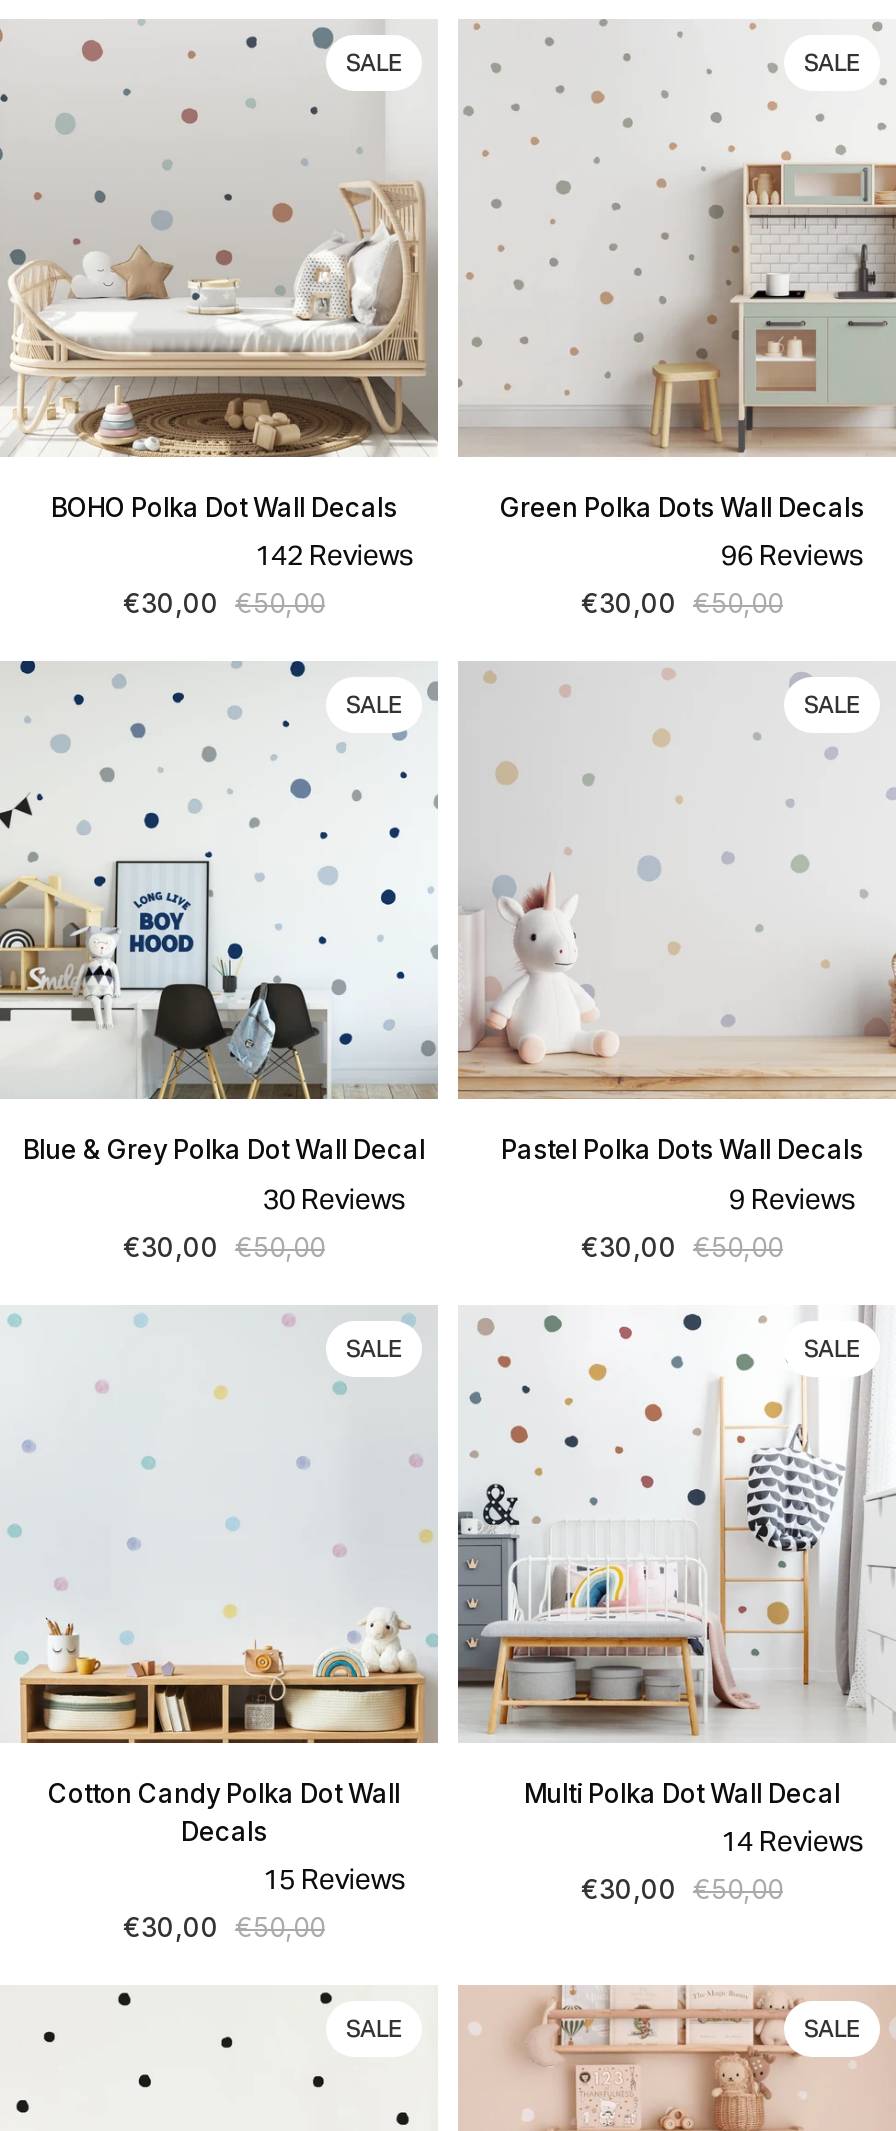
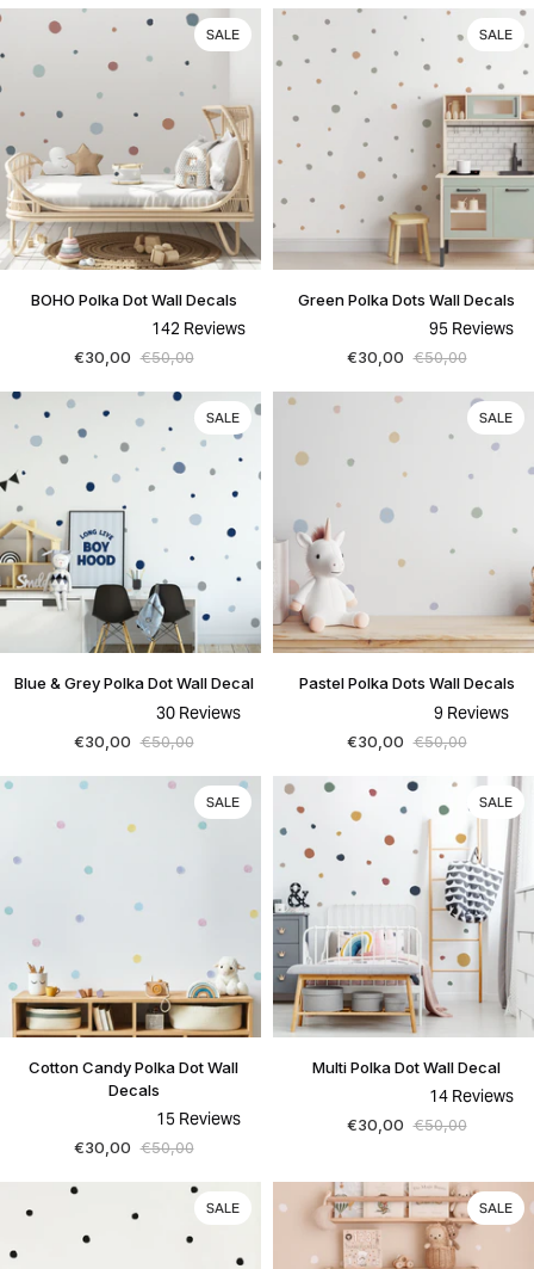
[721,538,863,574] 96 Reviews -> [430,318,514,340] 95 Reviews

